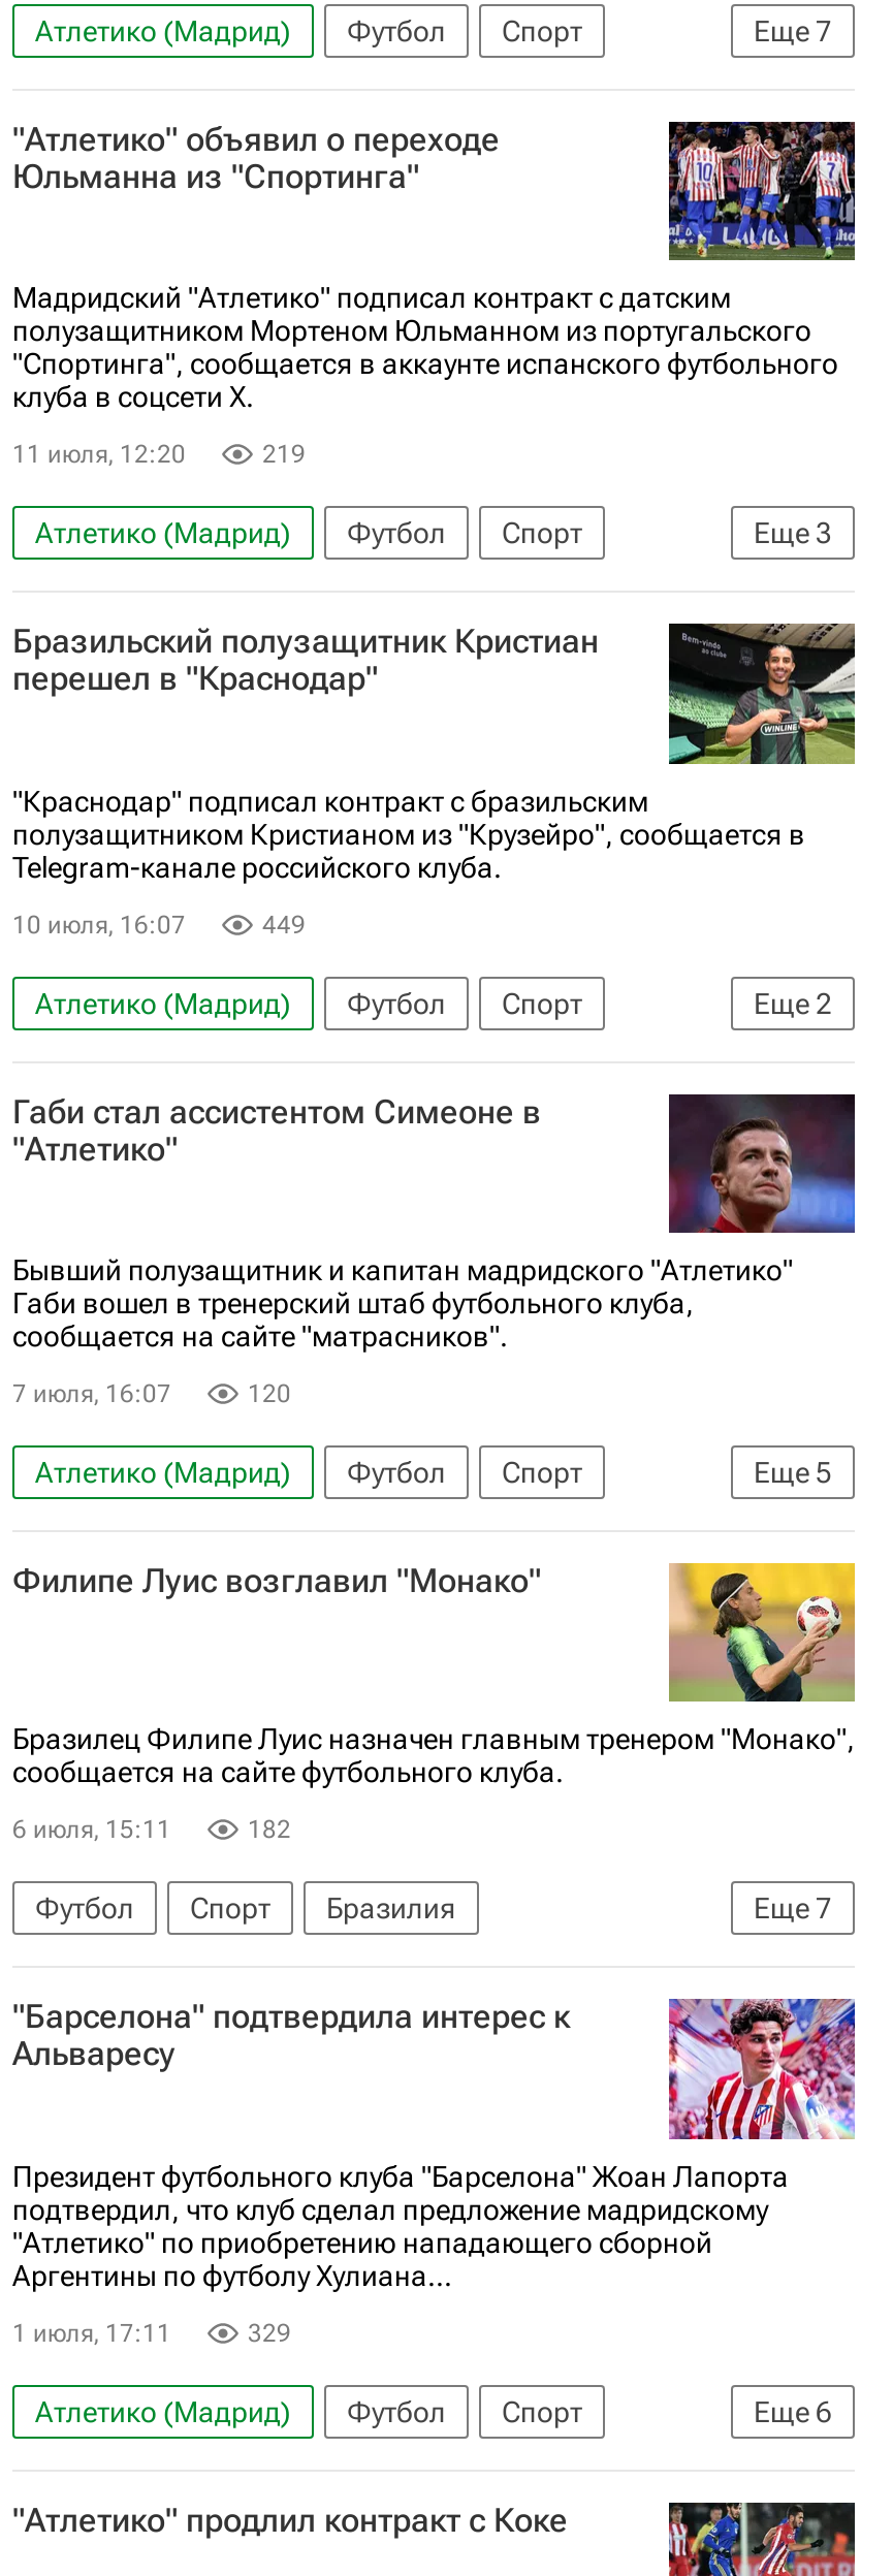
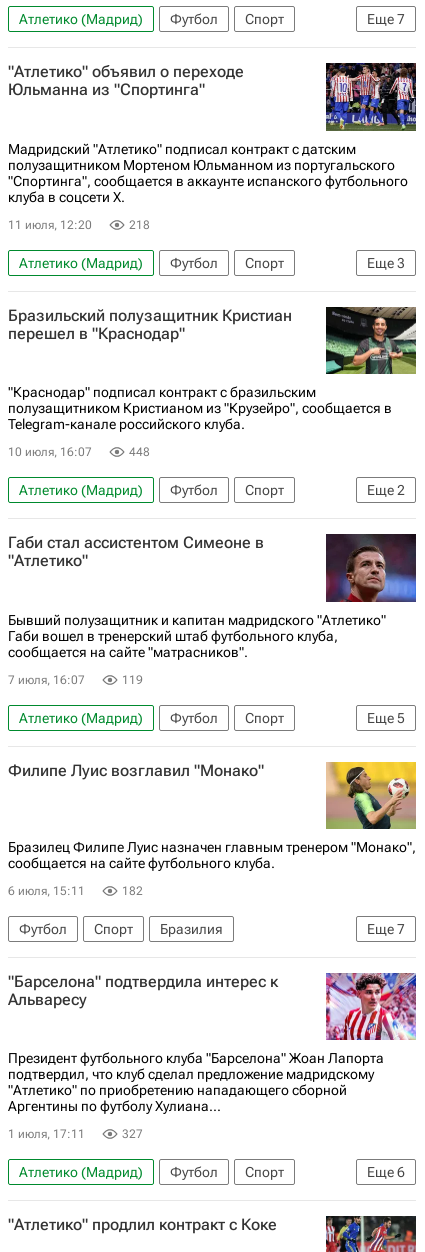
[262,440,306,469] 219 -> [129,217,150,231] 218
[262,910,306,939] 449 -> [129,445,150,459] 448
[248,1379,291,1408] 120 -> [122,672,143,686] 119
[248,2318,291,2347] 329 -> [122,1127,143,1141] 327

